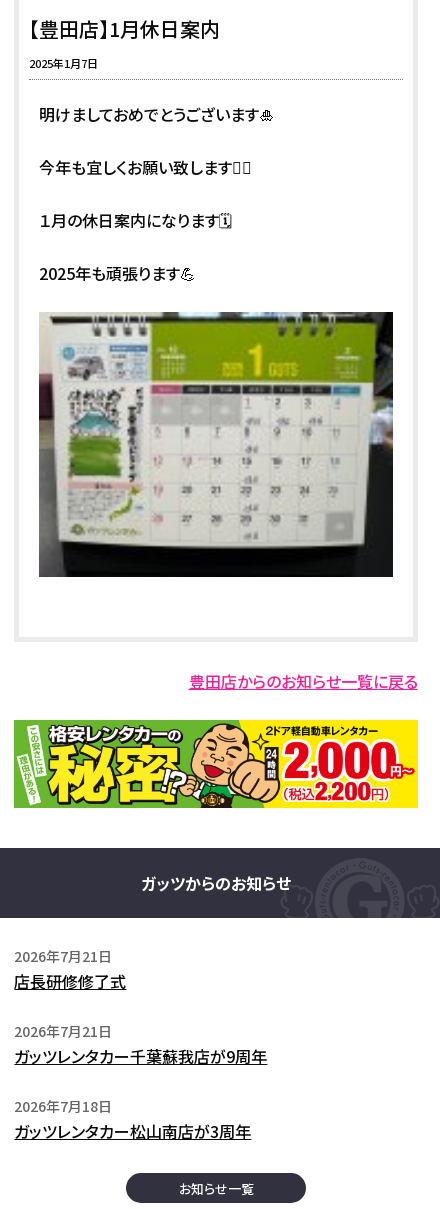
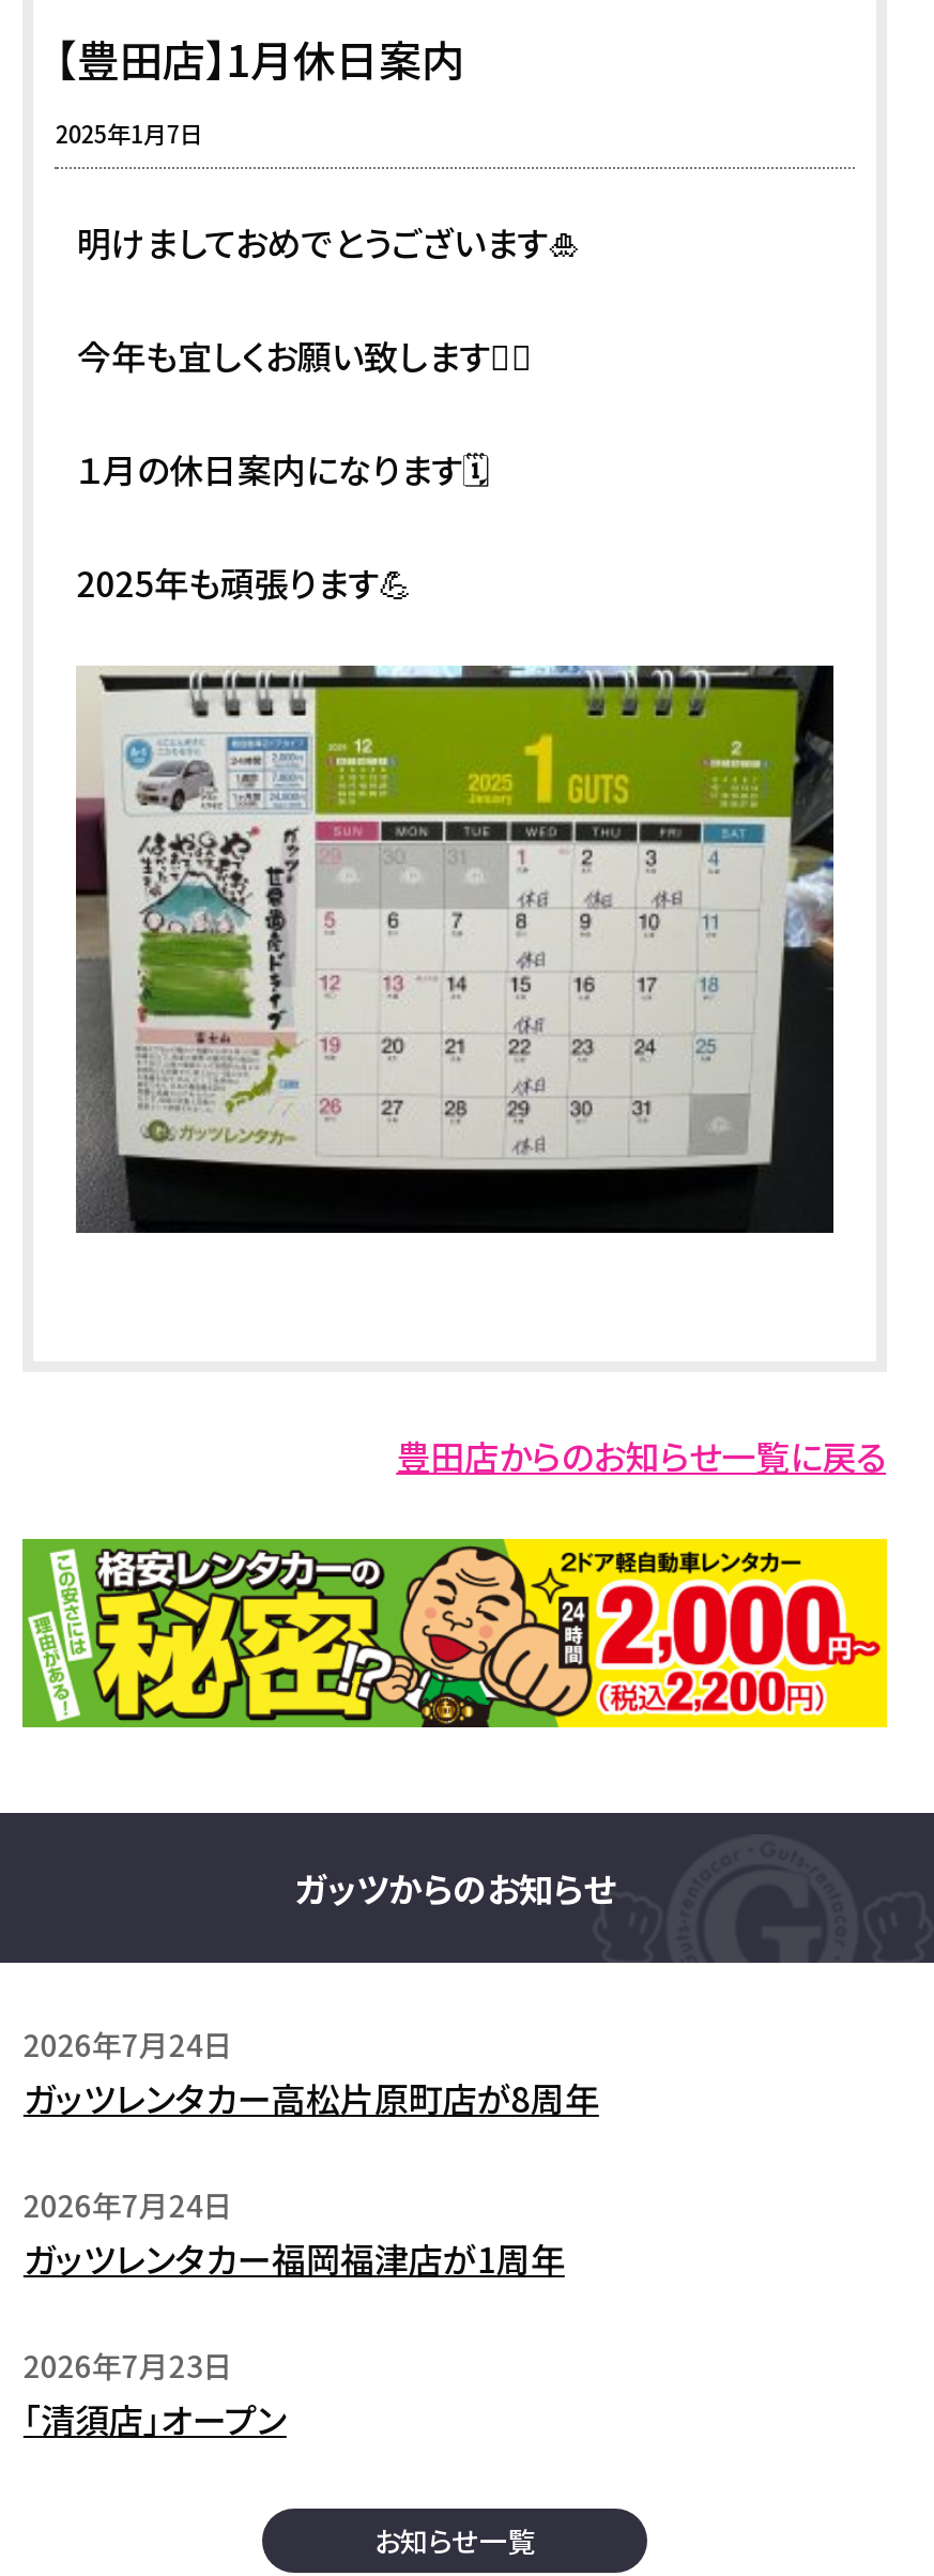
[14,945,126,992] 2026年7月21日 | 店長研修修了式 -> [23,2022,599,2122] 2026年7月24日 | ガッツレンタカー高松片原町店が8周年
[14,1020,267,1067] 2026年7月21日 | ガッツレンタカー千葉蘇我店が9周年 -> [23,2182,565,2283] 2026年7月24日 | ガッツレンタカー福岡福津店が1周年
[14,1095,251,1142] 2026年7月18日 | ガッツレンタカー松山南店が3周年 -> [23,2343,287,2443] 2026年7月23日 | 「清須店」オープン

